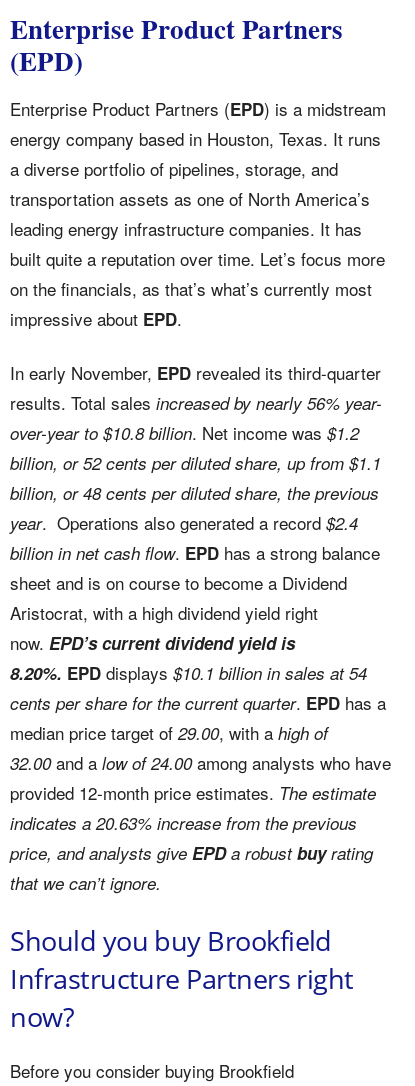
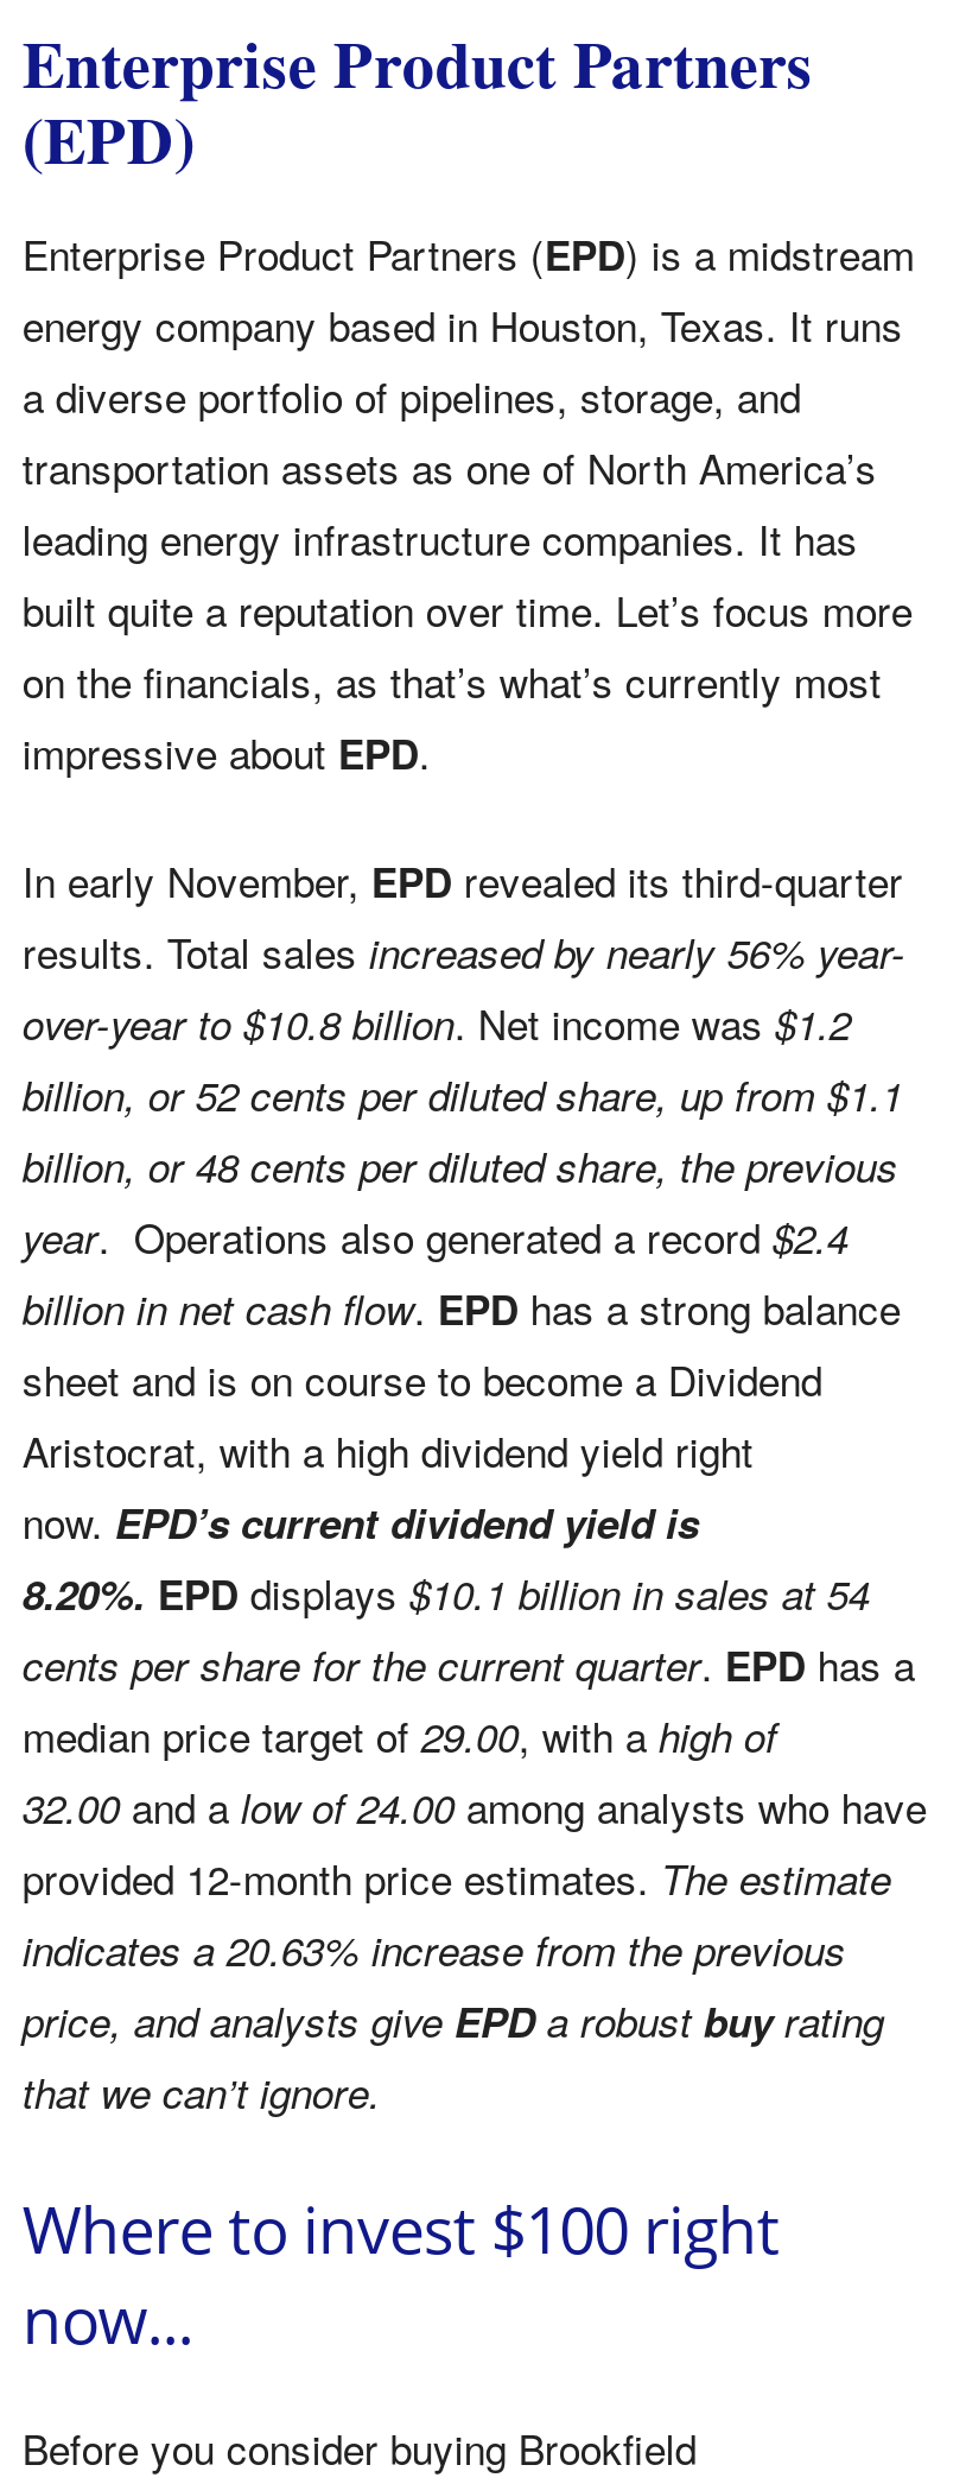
[10,922,354,1035] Should you buy Brookfield | Infrastructure Partners right | now? -> [22,2185,779,2363] Where to invest $100 right | now...

